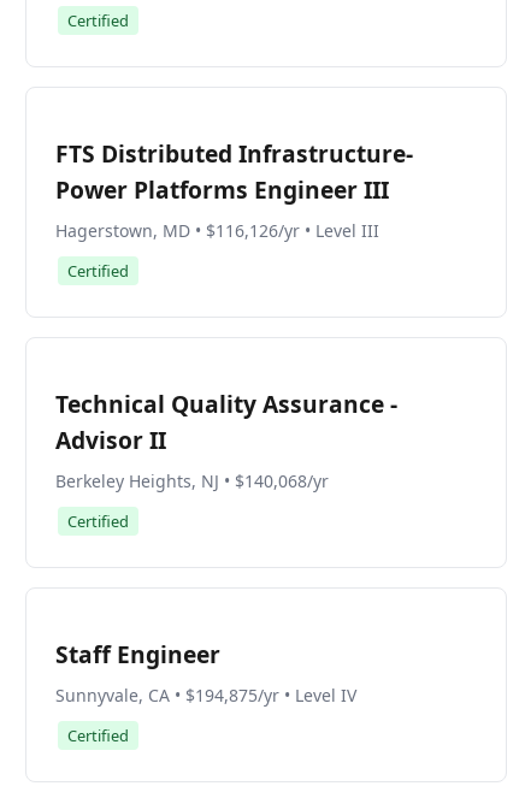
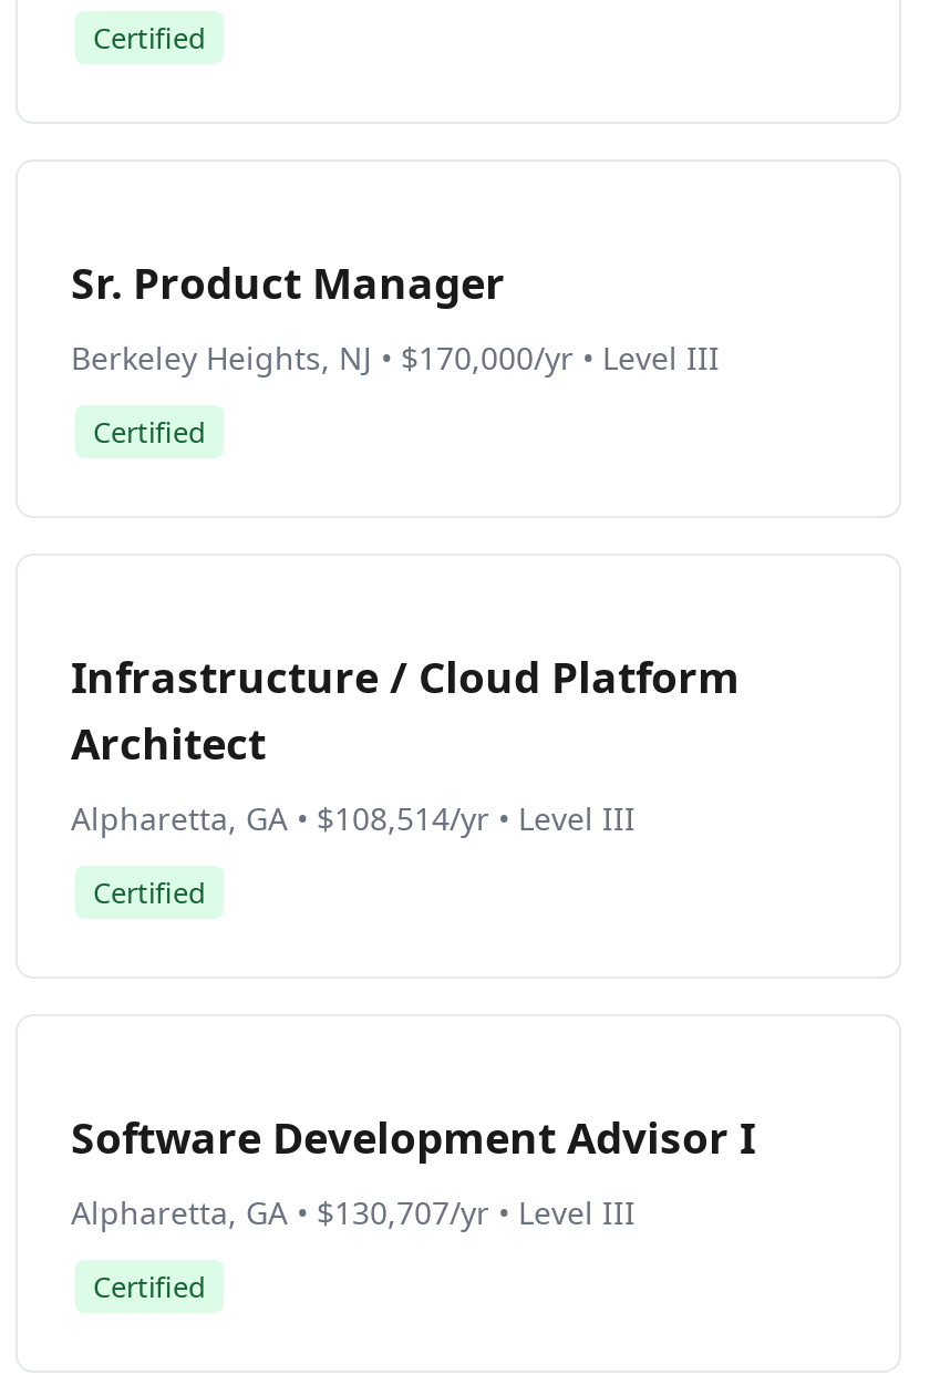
[55,137,413,242] FTS Distributed Infrastructure- | Power Platforms Engineer III | Hagerstown, MD • $116,126/yr • Level III -> [71,252,720,379] Sr. Product Manager | Berkeley Heights, NJ • $170,000/yr • Level III
[55,388,397,492] Technical Quality Assurance - | Advisor II | Berkeley Heights, NJ • $140,068/yr -> [71,647,740,839] Infrastructure / Cloud Platform | Architect | Alpharetta, GA • $108,514/yr • Level III
[55,638,356,707] Staff Engineer | Sunnyvale, CA • $194,875/yr • Level IV -> [71,1107,755,1233] Software Development Advisor I | Alpharetta, GA • $130,707/yr • Level III

